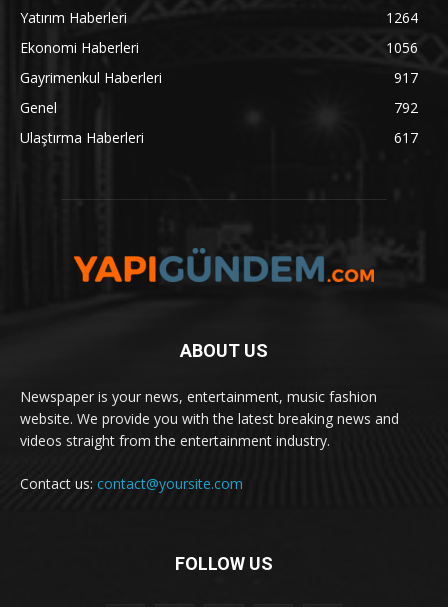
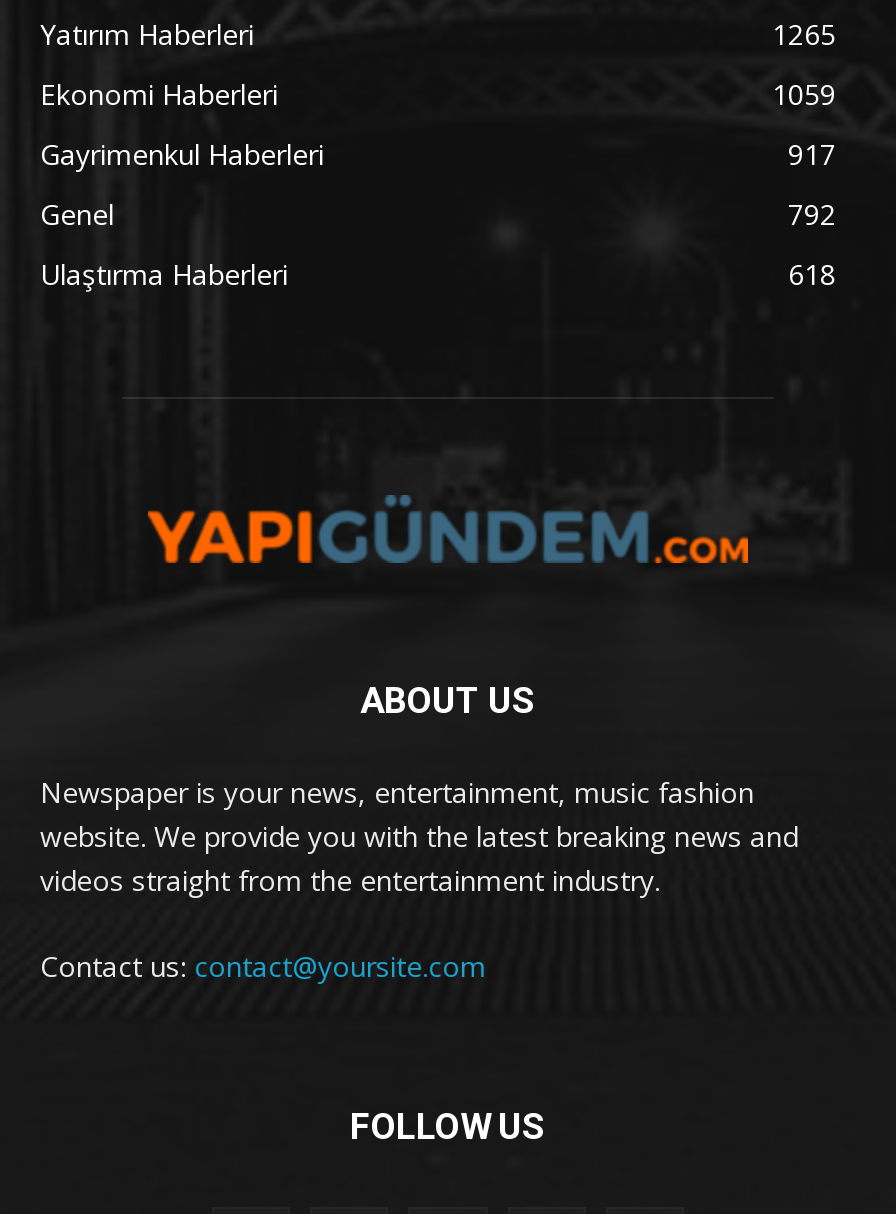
[386,8,418,27] 1264 -> [772,15,836,53] 1265
[386,38,418,57] 1056 -> [772,75,836,113] 1059
[394,128,418,147] 617 -> [788,255,836,293] 618

